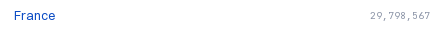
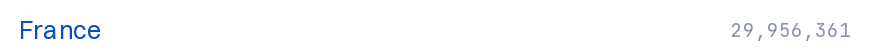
[370,9,430,22] 29,798,567 -> [731,17,851,43] 29,956,361

